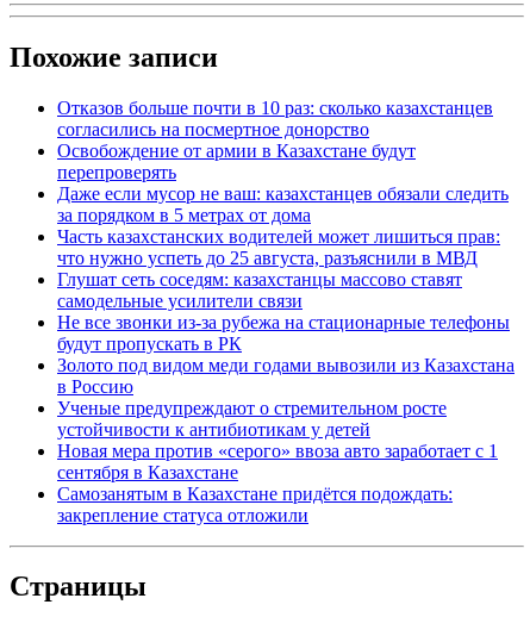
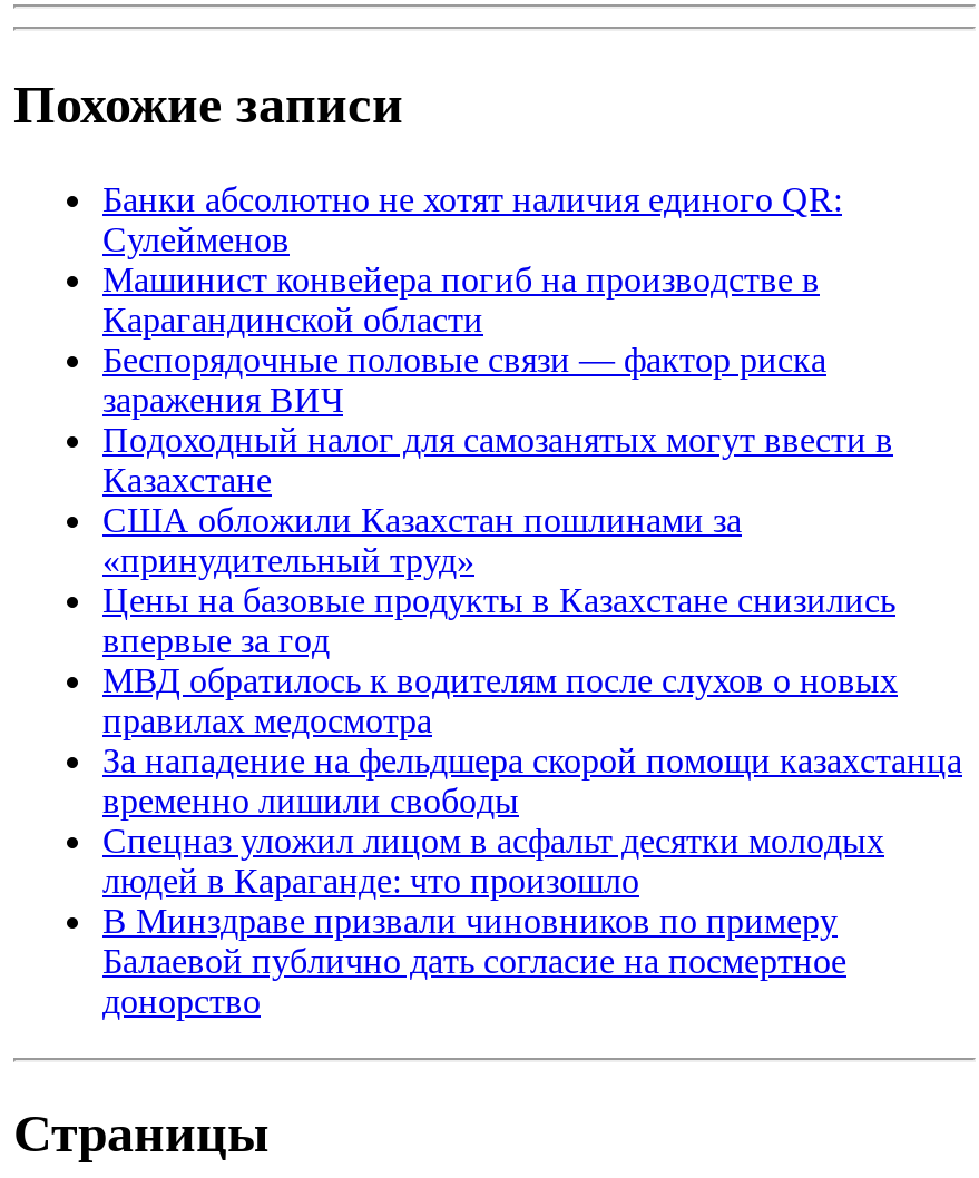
[57,97,515,525] Отказов больше почти в 10 раз: сколько казахстанцев | согласились на посмертное донорство | Освобождение от армии в Казахстане будут | перепроверять | Даже если мусор не ваш: казахстанцев обязали следить | за порядком в 5 метрах от дома | Часть казахстанских водителей может лишиться прав: | что нужно успеть до 25 августа, разъяснили в МВД | Глушат сеть соседям: казахстанцы массово ставят | самодельные усилители связи | Не все звонки из-за рубежа на стационарные телефоны | будут пропускать в РК | Золото под видом меди годами вывозили из Казахстана | в Россию | Ученые предупреждают о стремительном росте | устойчивости к антибиотикам у детей | Новая мера против «серого» ввоза авто заработает с 1 | сентября в Казахстане | Самозанятым в Казахстане придётся подождать: | закрепление статуса отложили -> [102,179,962,1019] Банки абсолютно не хотят наличия единого QR: | Сулейменов | Машинист конвейера погиб на производстве в | Карагандинской области | Беспорядочные половые связи — фактор риска | заражения ВИЧ | Подоходный налог для самозанятых могут ввести в | Казахстане | США обложили Казахстан пошлинами за | «принудительный труд» | Цены на базовые продукты в Казахстане снизились | впервые за год | МВД обратилось к водителям после слухов о новых | правилах медосмотра | За нападение на фельдшера скорой помощи казахстанца | временно лишили свободы | Спецназ уложил лицом в асфальт десятки молодых | людей в Караганде: что произошло | В Минздраве призвали чиновников по примеру | Балаевой публично дать согласие на посмертное | донорство

